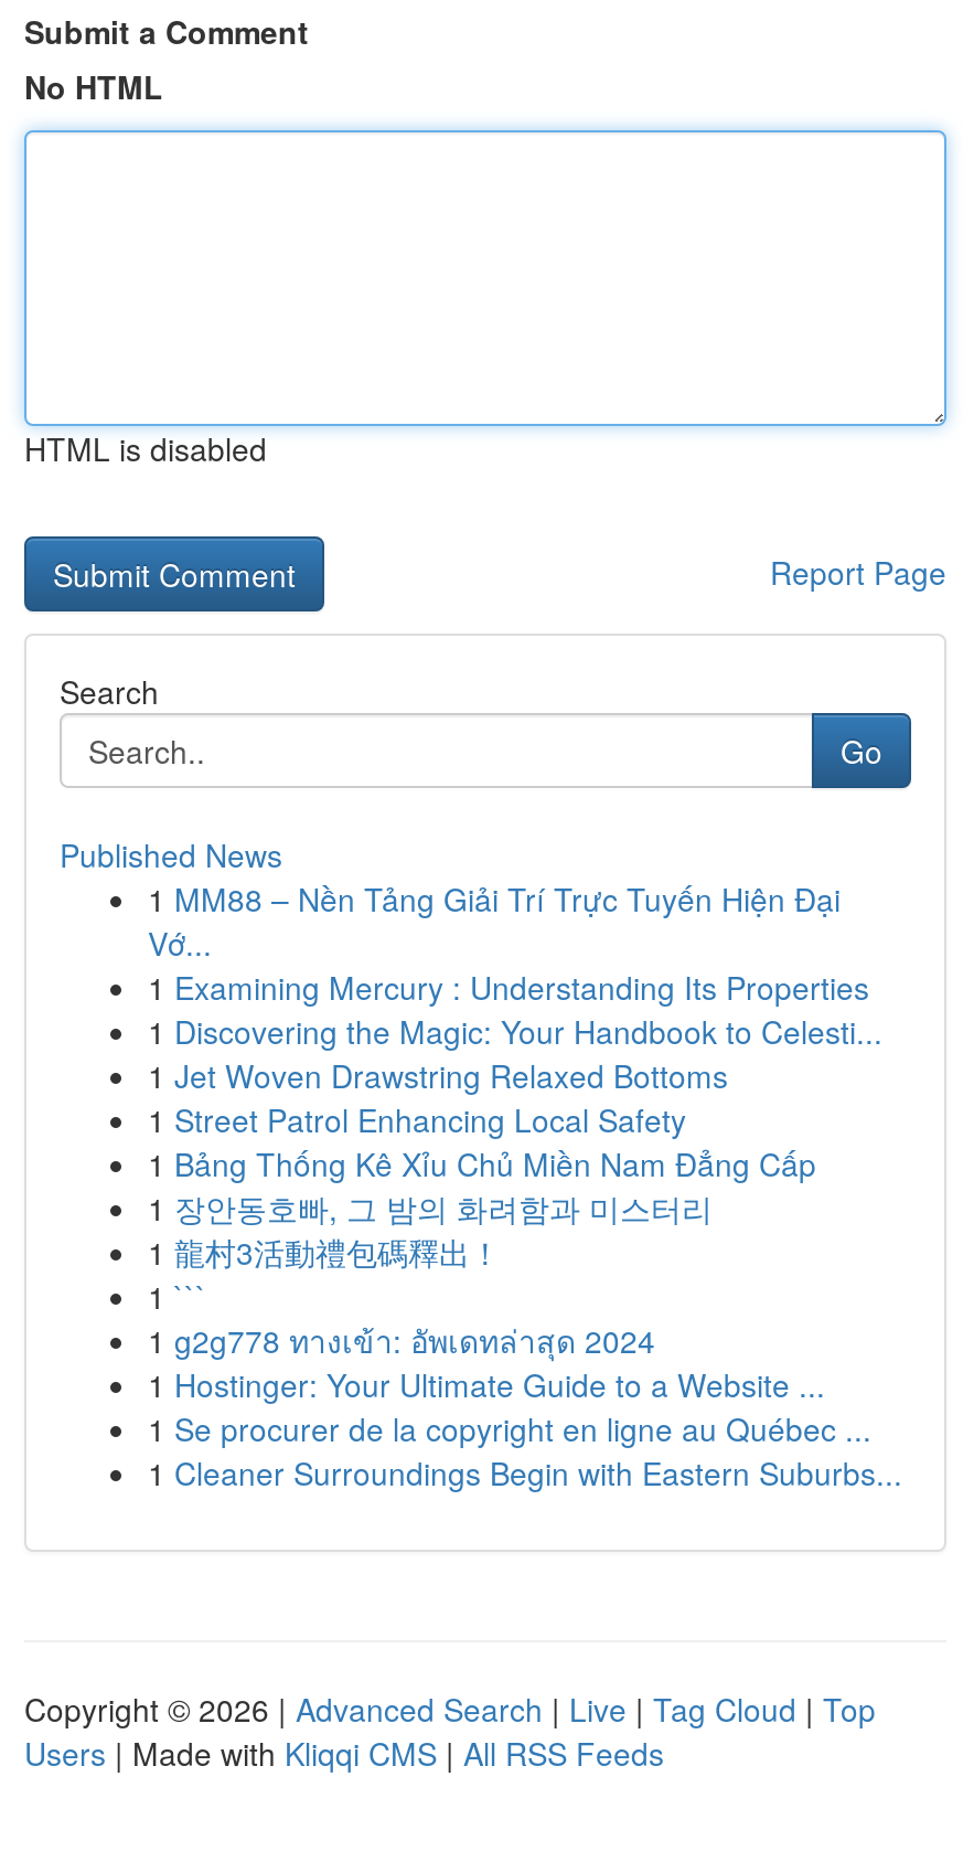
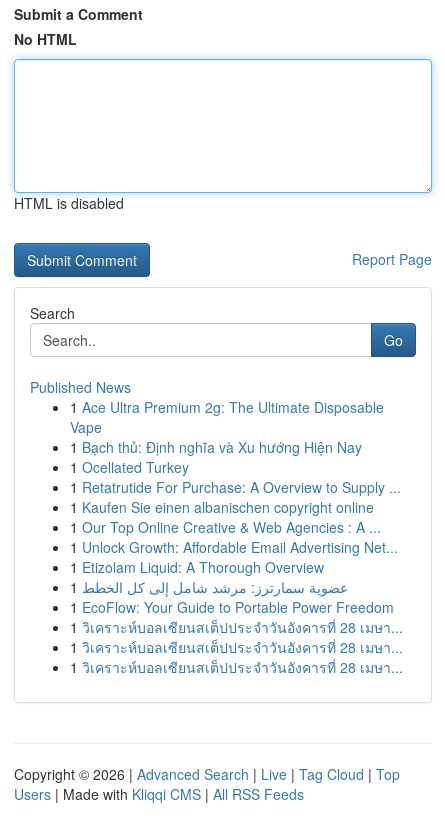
[148,876,902,1494] 1 MM88 – Nền Tảng Giải Trí Trực Tuyến Hiện Đại | Vớ... | 1 Examining Mercury : Understanding Its Properties | 1 Discovering the Magic: Your Handbook to Celesti... | 1 Jet Woven Drawstring Relaxed Bottoms | 1 Street Patrol Enhancing Local Safety | 1 Bảng Thống Kê Xỉu Chủ Miền Nam Đẳng Cấp | 1 장안동호빠, 그 밤의 화려함과 미스터리 | 1 龍村3活動禮包碼釋出！ | 1 ``` | 1 g2g778 ทางเข้า: อัพเดทล่าสุด 2024 | 1 Hostinger: Your Ultimate Guide to a Website ... | 1 Se procurer de la copyright en ligne au Québec ... | 1 Cleaner Surroundings Begin with Eastern Suburbs... -> [70,397,403,677] 1 Ace Ultra Premium 2g: The Ultimate Disposable | Vape | 1 Bạch thủ: Định nghĩa và Xu hướng Hiện Nay | 1 Ocellated Turkey | 1 Retatrutide For Purchase: A Overview to Supply ... | 1 Kaufen Sie einen albanischen copyright online | 1 Our Top Online Creative & Web Agencies : A ... | 1 Unlock Growth: Affordable Email Advertising Net... | 1 Etizolam Liquid: A Thorough Overview | 1 عضوية سمارترز: مرشد شامل إلى كل الخطط | 1 EcoFlow: Your Guide to Portable Power Freedom | 1 วิเคราะห์บอลเซียนสเต็ปประจำวันอังคารที่ 28 เมษา... | 1 วิเคราะห์บอลเซียนสเต็ปประจำวันอังคารที่ 28 เมษา... | 1 วิเคราะห์บอลเซียนสเต็ปประจำวันอังคารที่ 28 เมษา...

